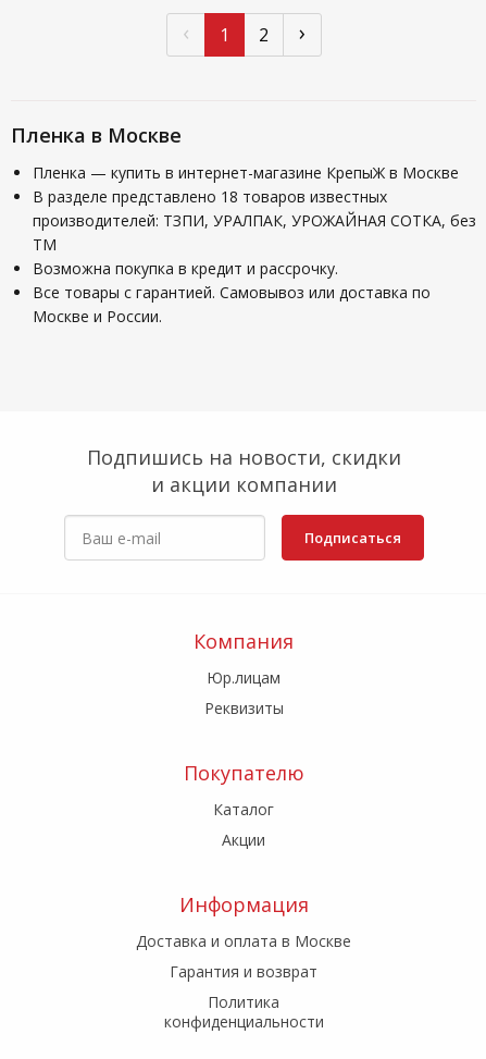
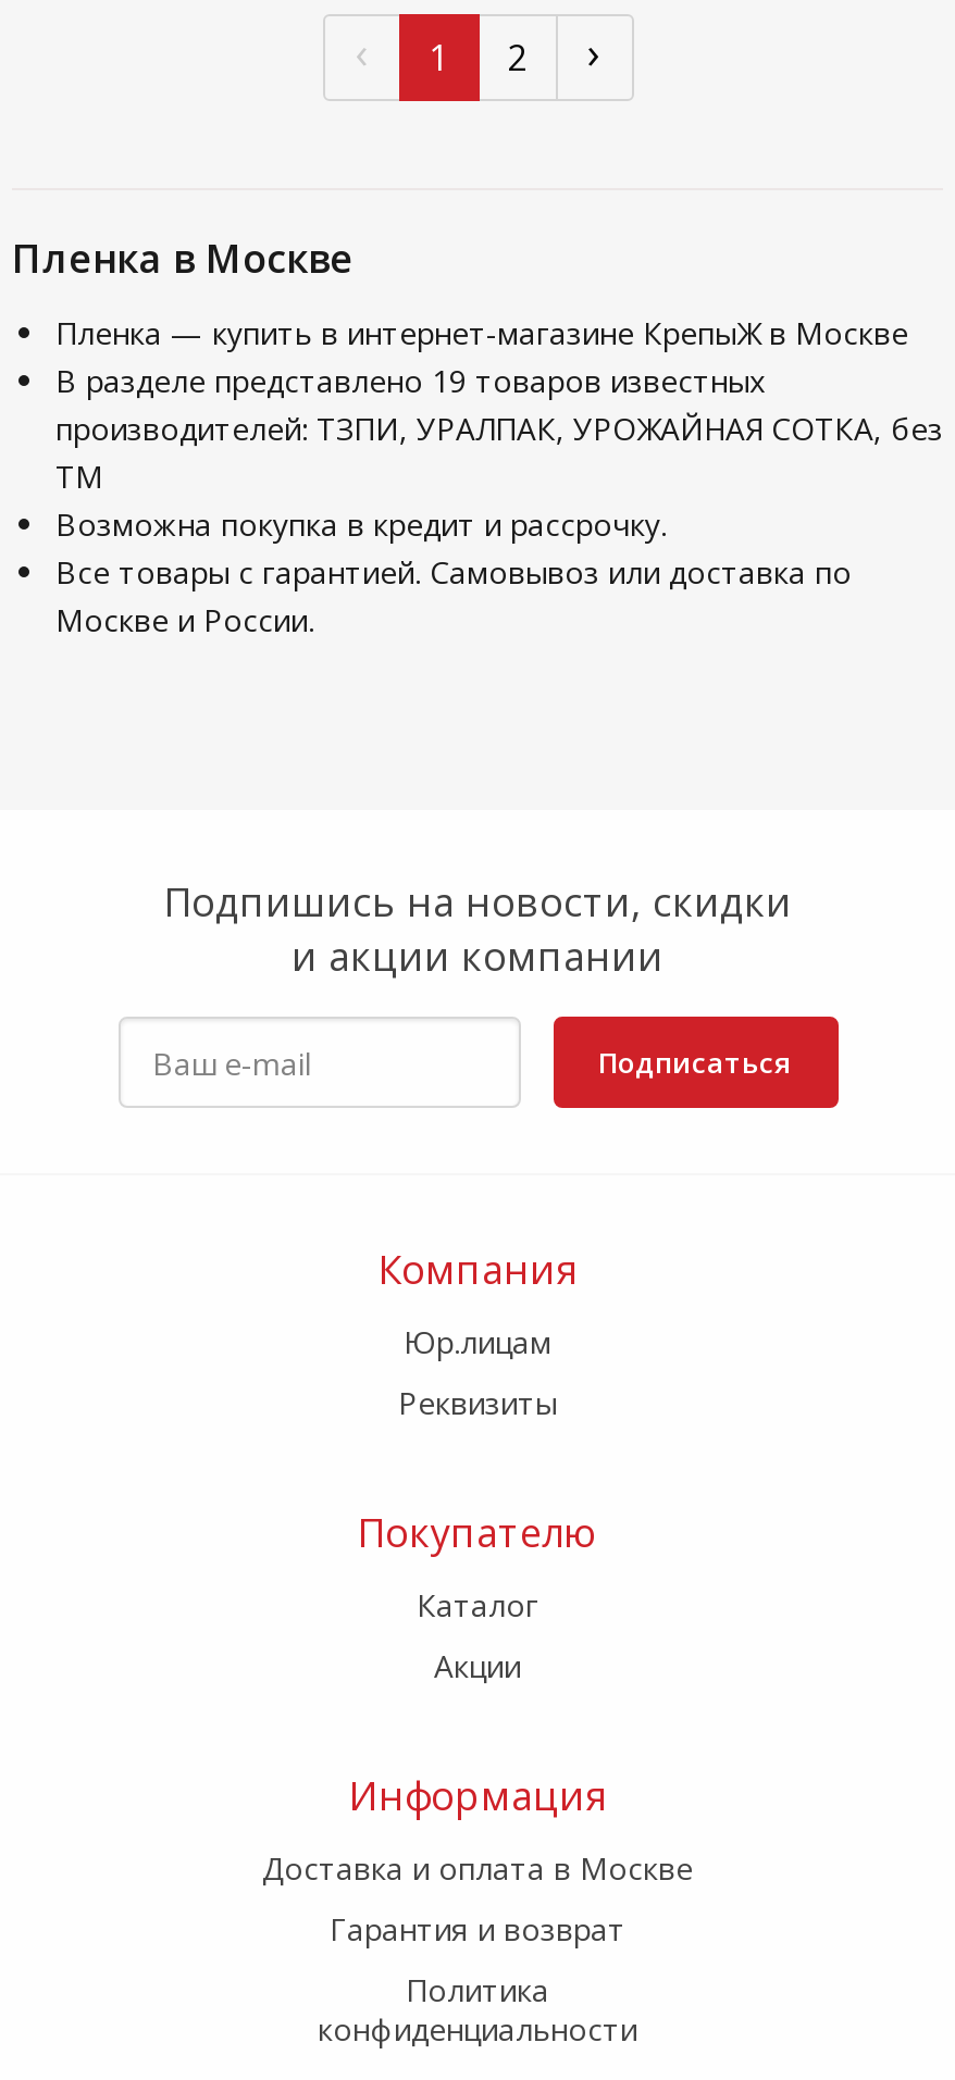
[33,186,387,207] В разделе представлено 18 товаров известных -> [55,360,765,401] В разделе представлено 19 товаров известных

